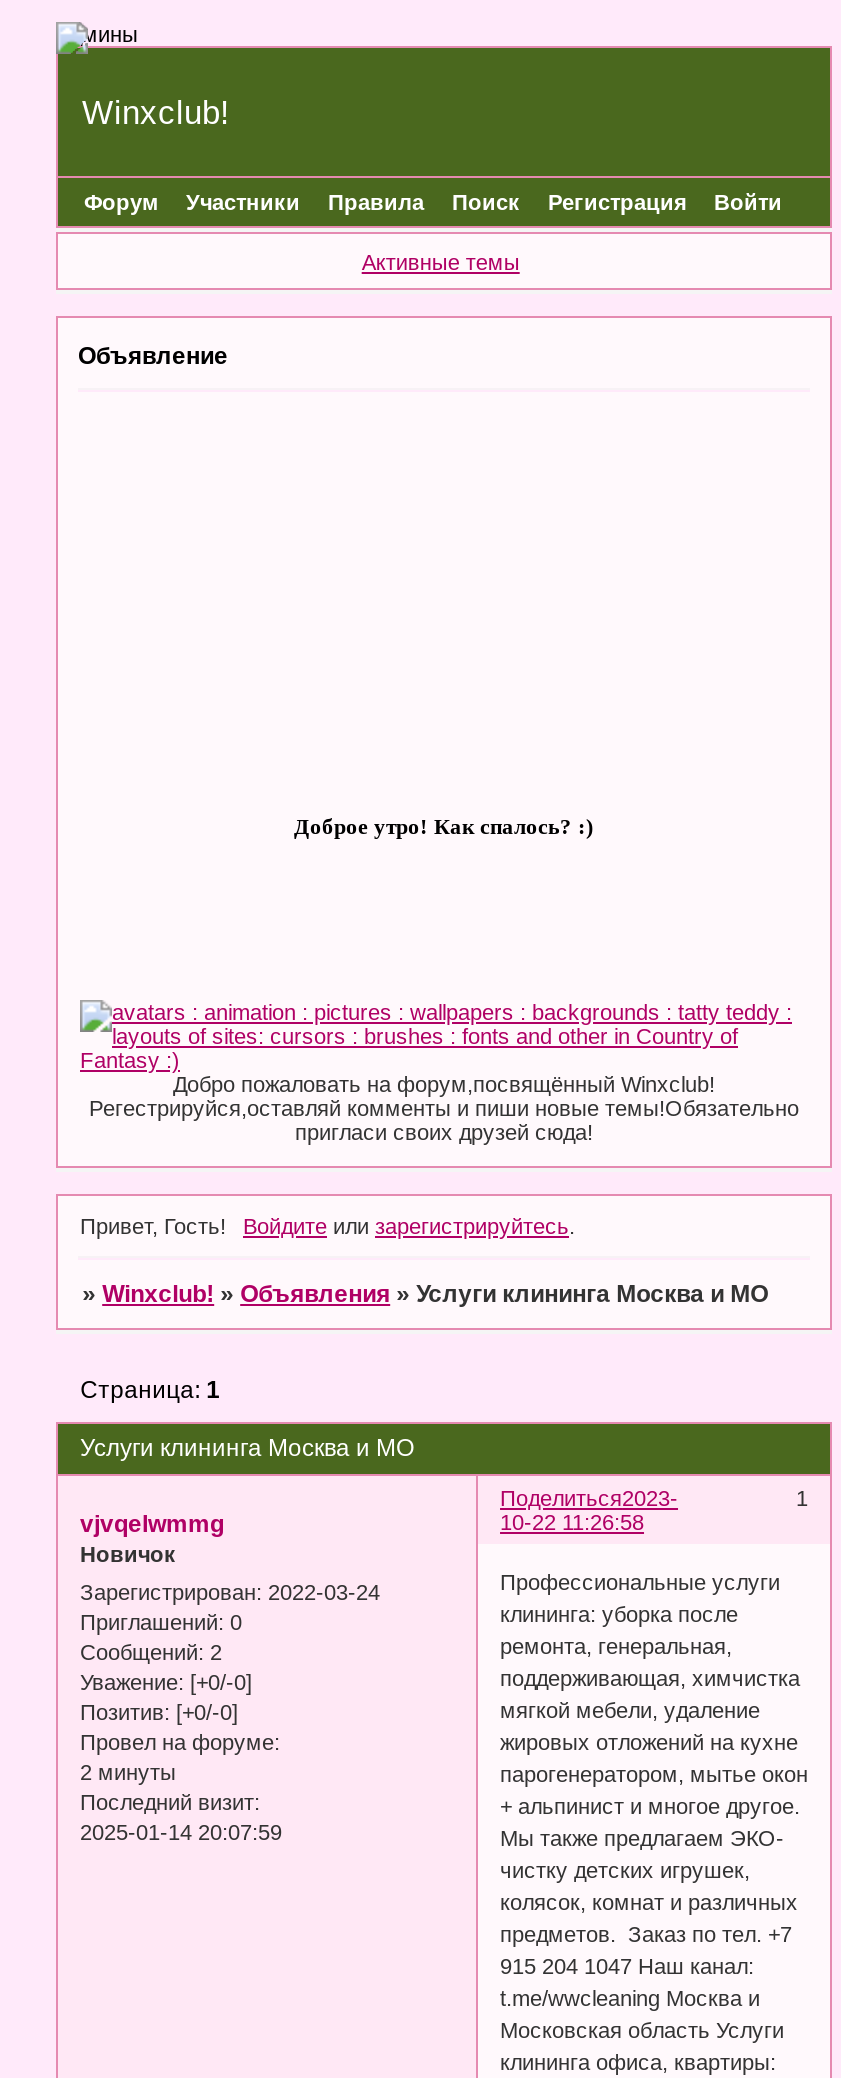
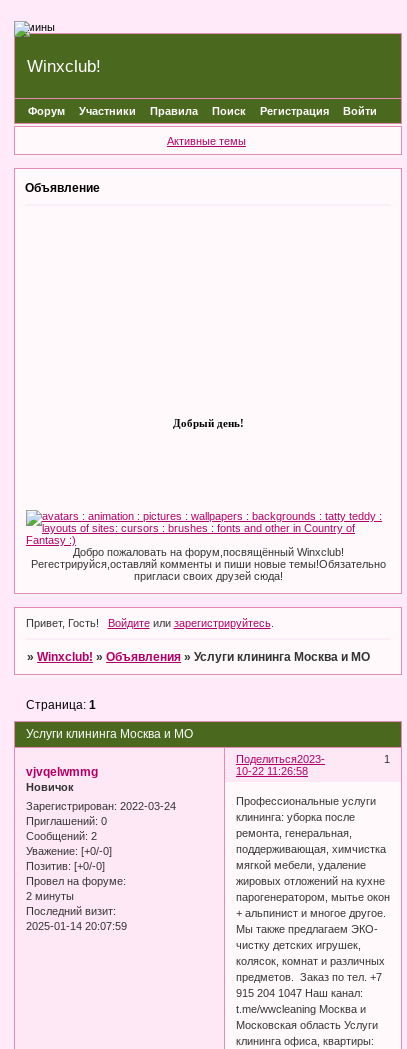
[294,814,594,838] Доброе утро! Как спалось? :) -> [172,417,243,429] Добрый день!

